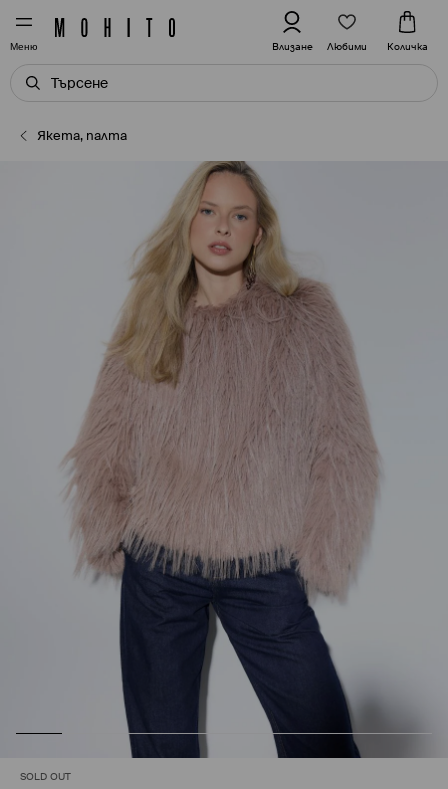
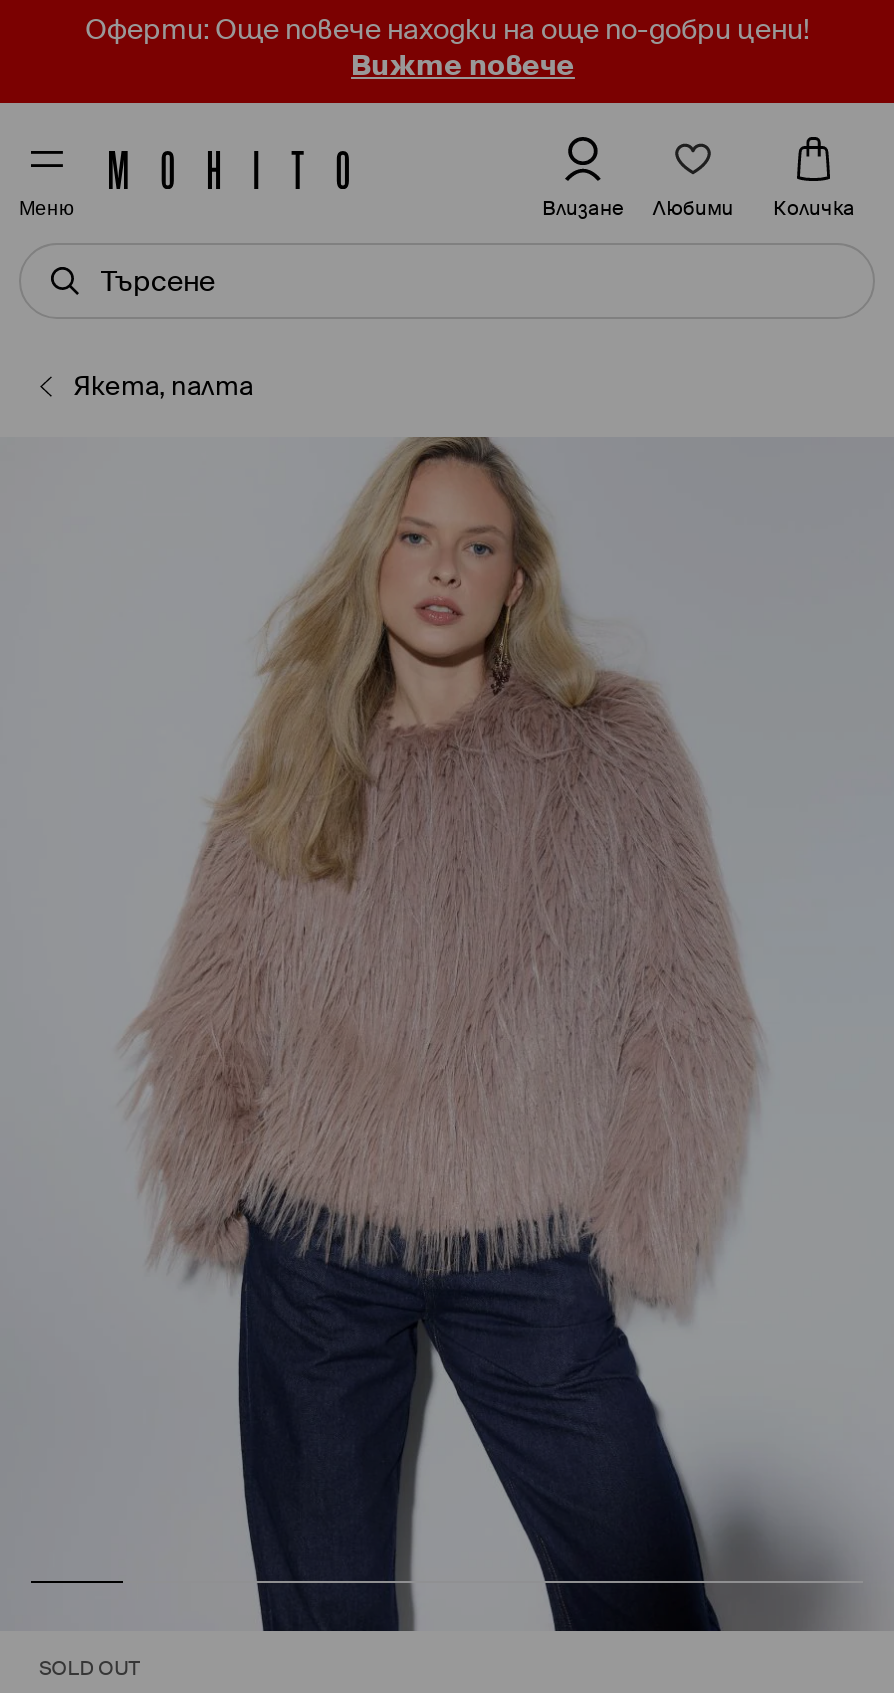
none -> [85,11,809,83] Оферти: Още повече находки на още по-добри цени! | Вижте повече

